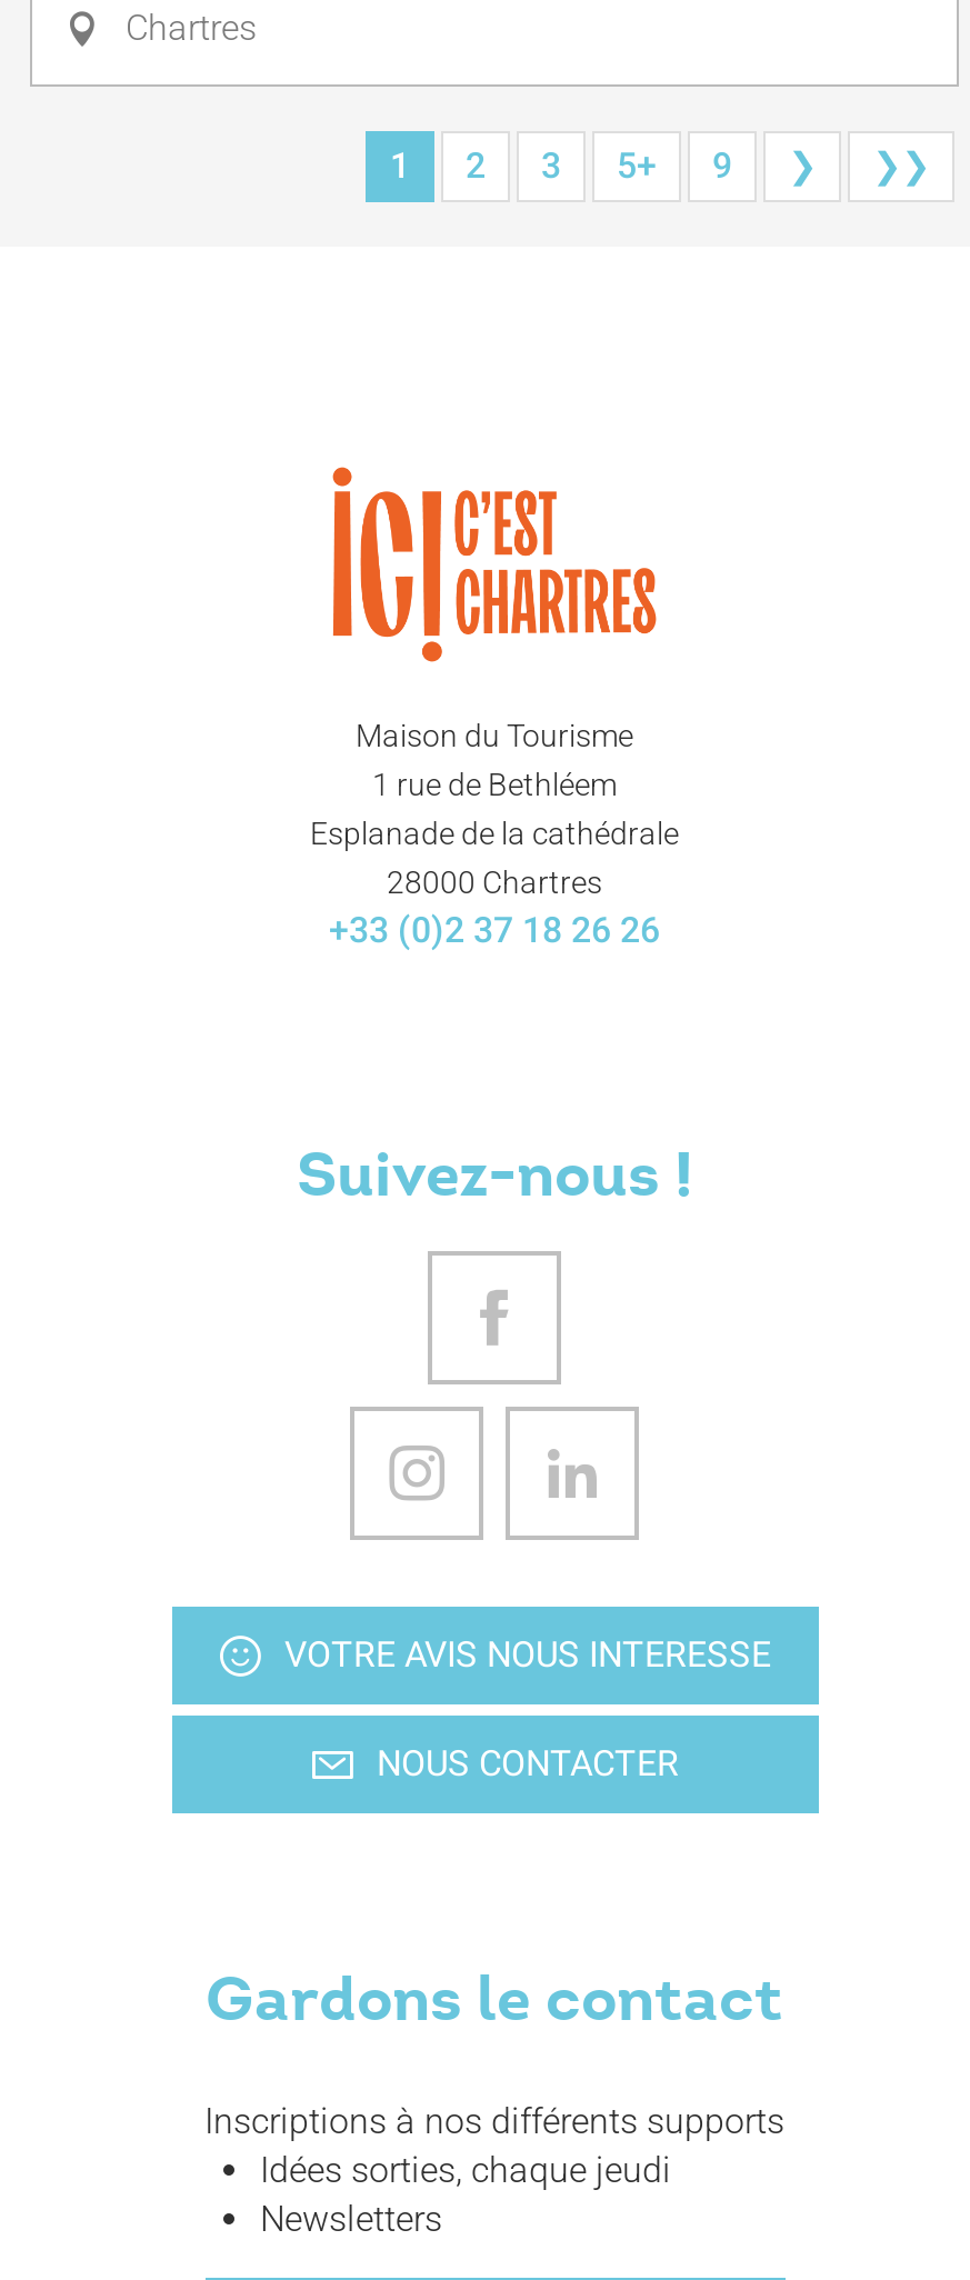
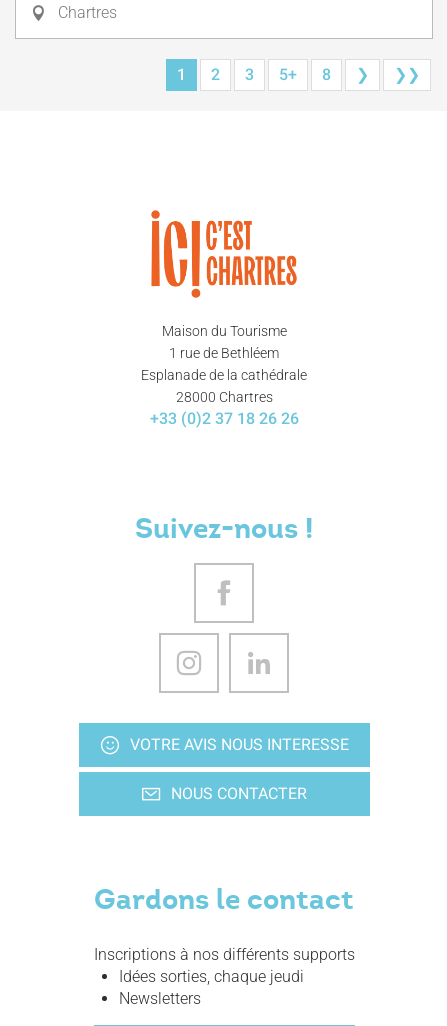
[712,144,732,187] 9 -> [322,65,331,84] 8

